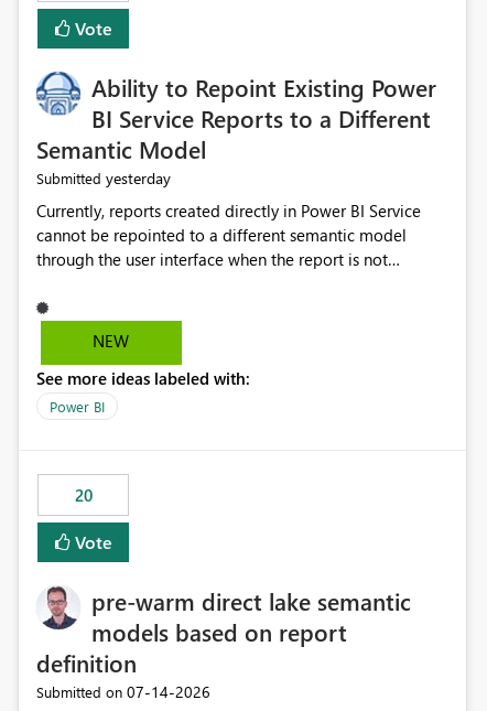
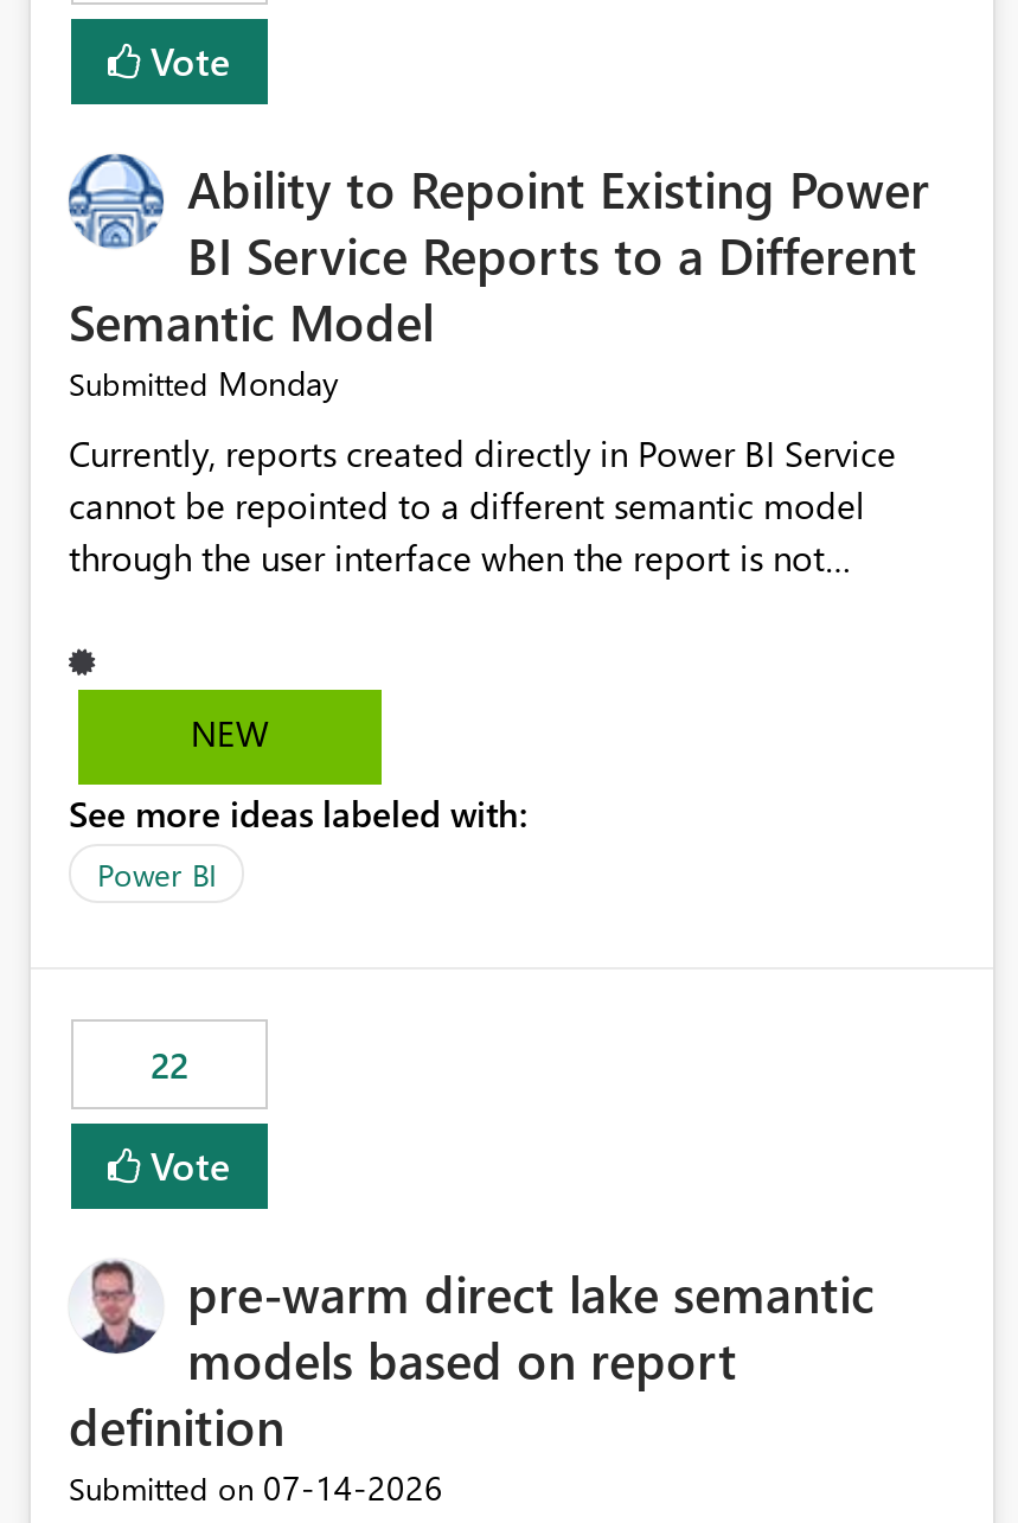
[36,168,171,189] Submitted yesterday -> [69,361,339,406] Submitted Monday
[74,484,92,506] 20 -> [151,1042,188,1089] 22

